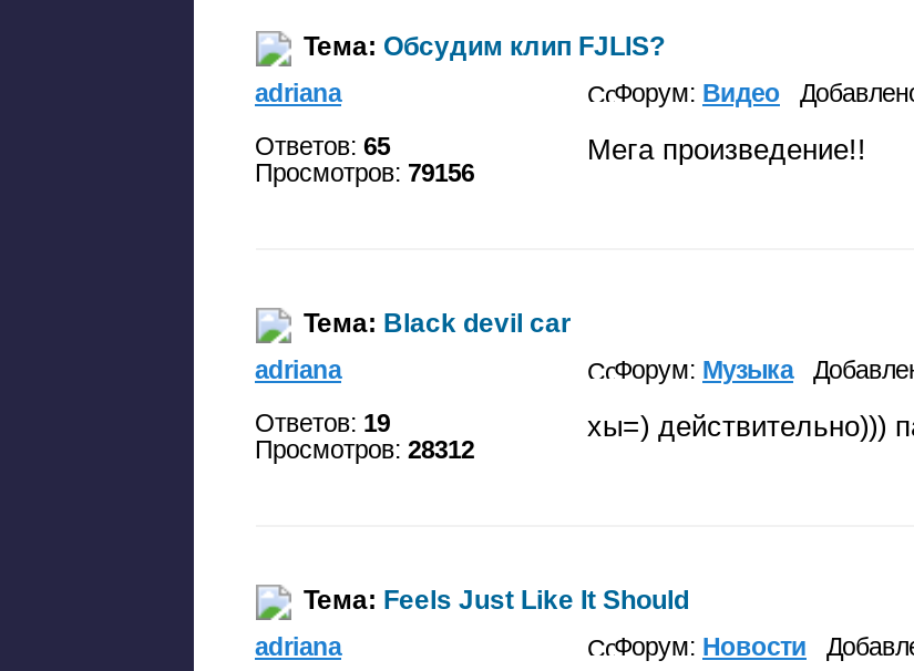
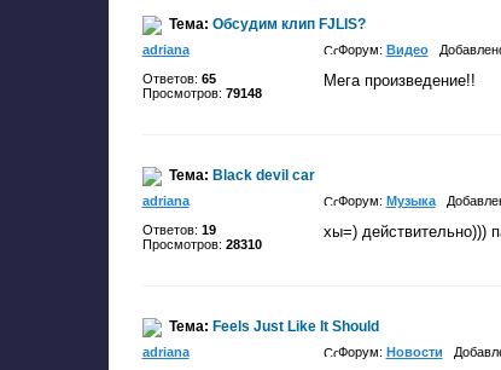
[255,159,474,186] Просмотров: 79156 -> [142,86,261,100] Просмотров: 79148
[255,436,474,463] Просмотров: 28312 -> [142,237,261,252] Просмотров: 28310

